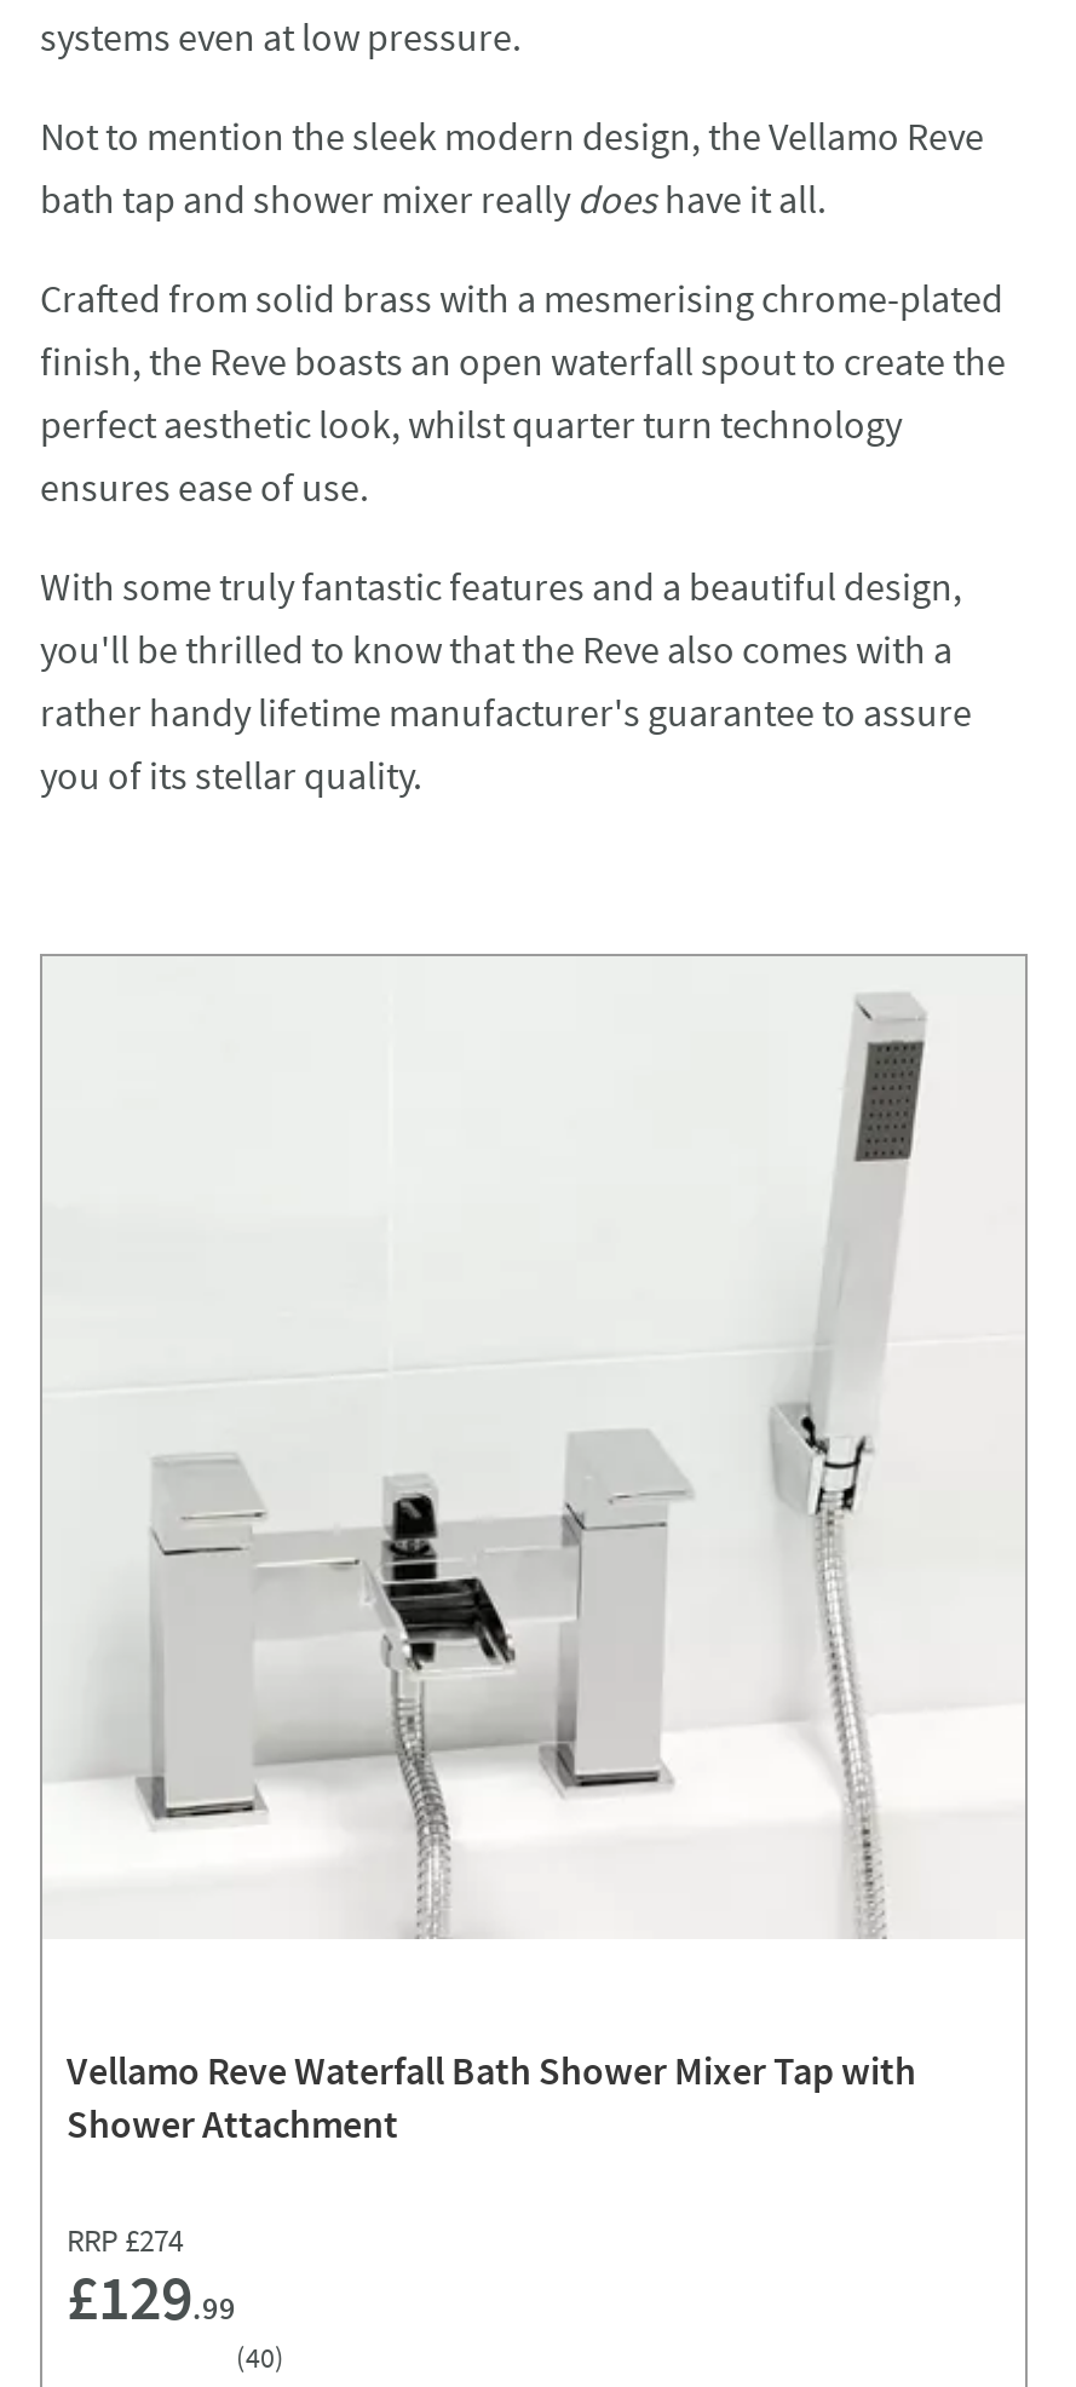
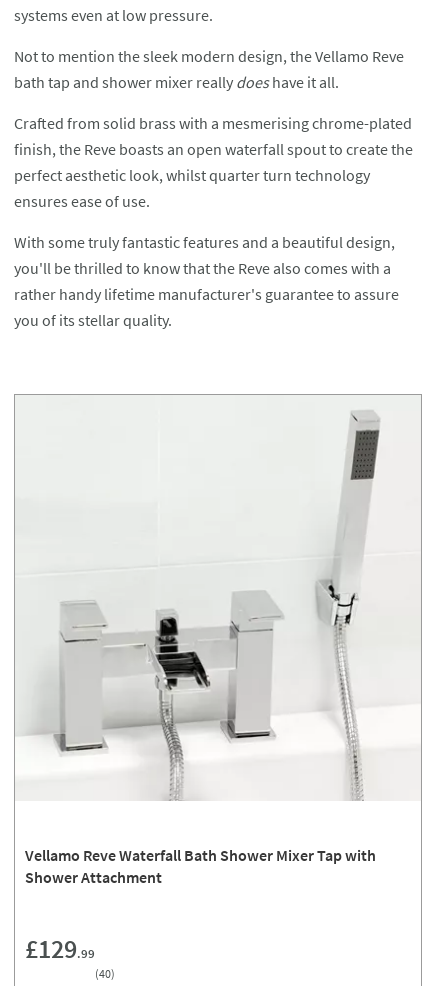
[67,2219,183,2260] RRP £274 -> none

